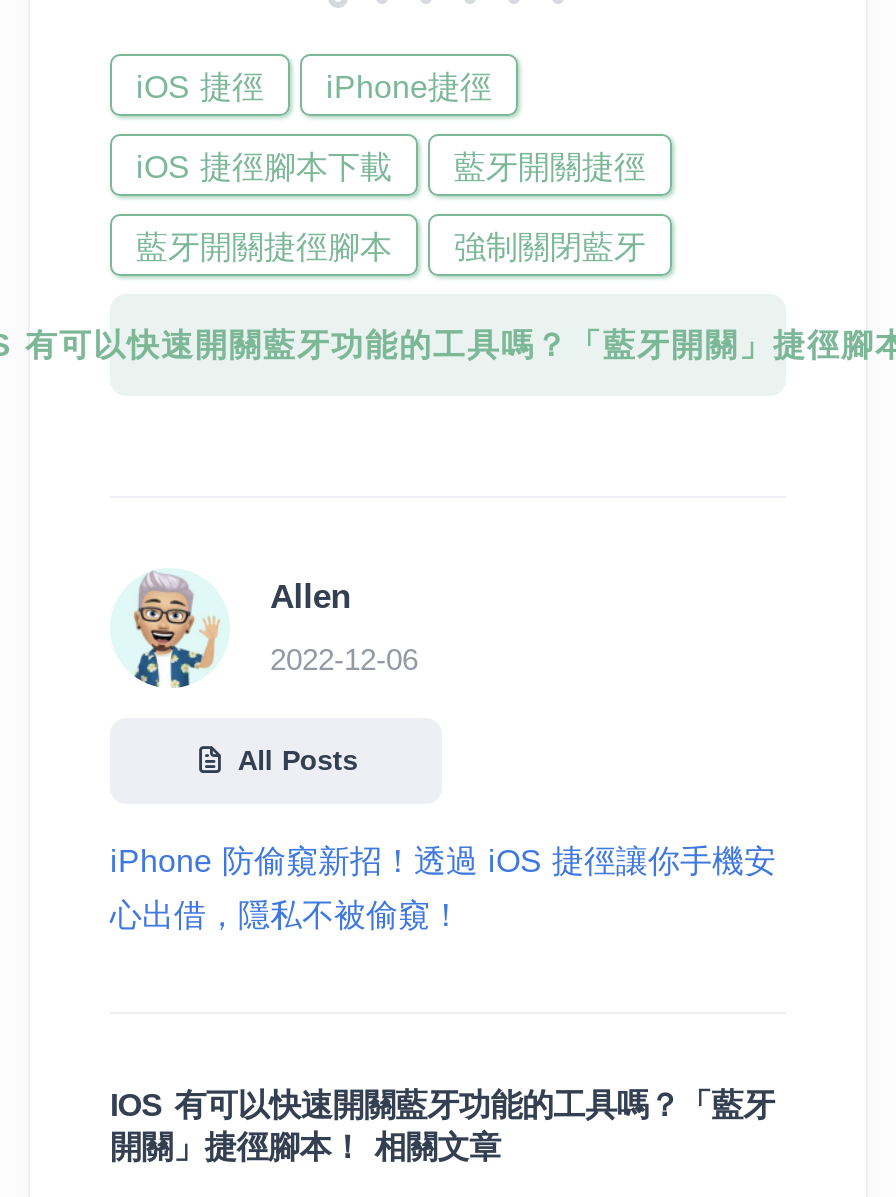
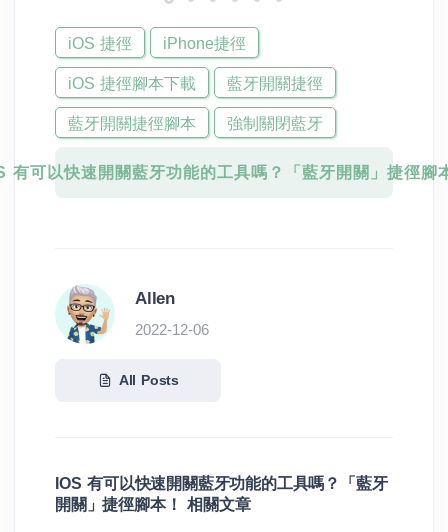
[110,845,776,933] iPhone 防偷窺新招！透過 iOS 捷徑讓你手機安 | 心出借，隱私不被偷窺！ -> none

